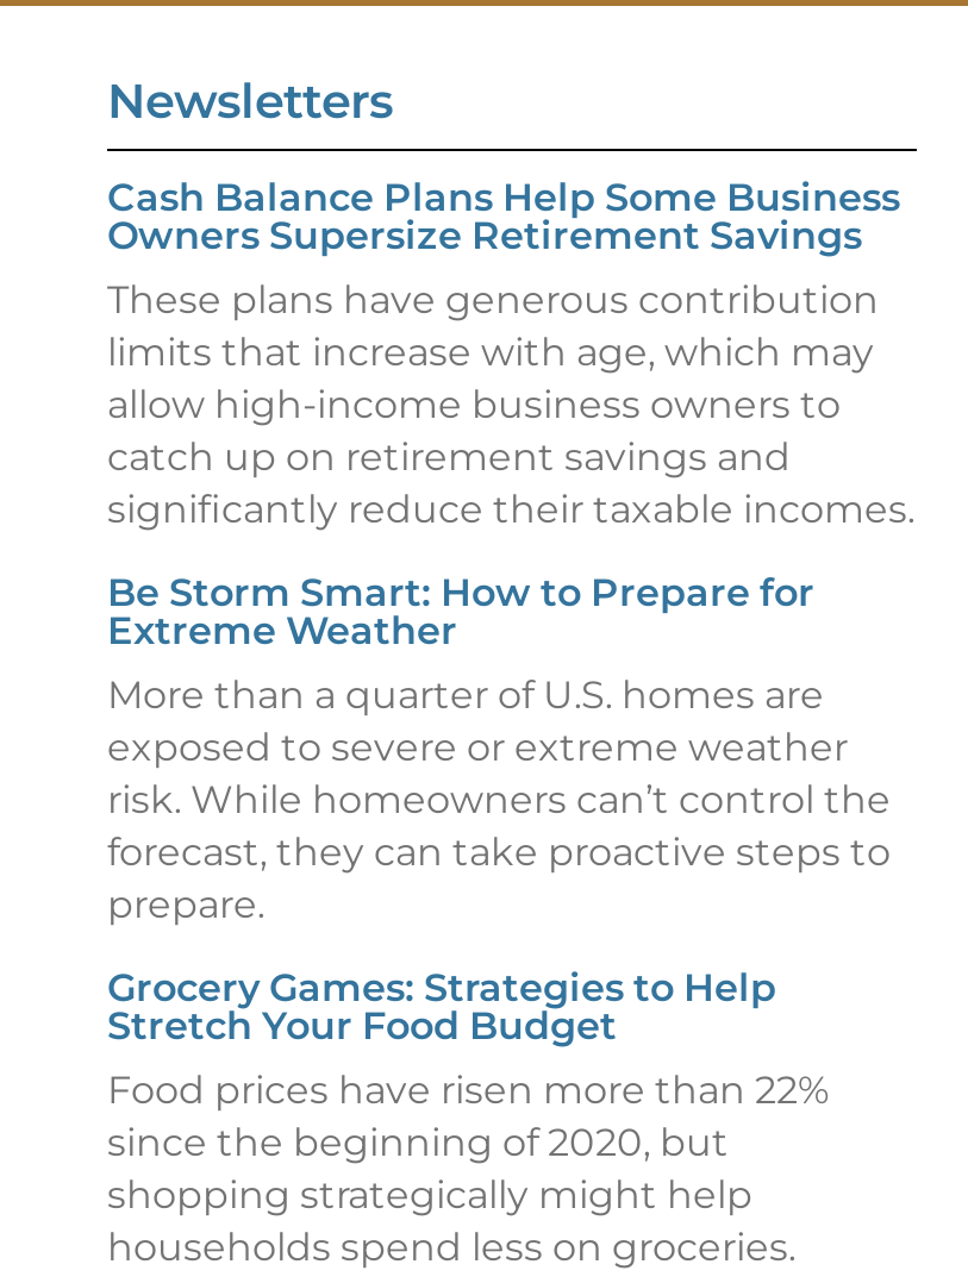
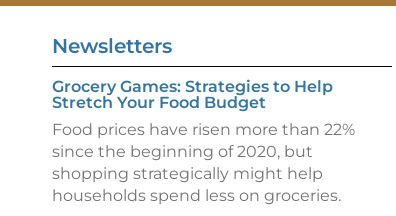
[107,175,914,927] Cash Balance Plans Help Some Business | Owners Supersize Retirement Savings | These plans have generous contribution | limits that increase with age, which may | allow high-income business owners to | catch up on retirement savings and | significantly reduce their taxable incomes. | Be Storm Smart: How to Prepare for | Extreme Weather | More than a quarter of U.S. homes are | exposed to severe or extreme weather | risk. While homeowners can’t control the | forecast, they can take proactive steps to | prepare. -> none

